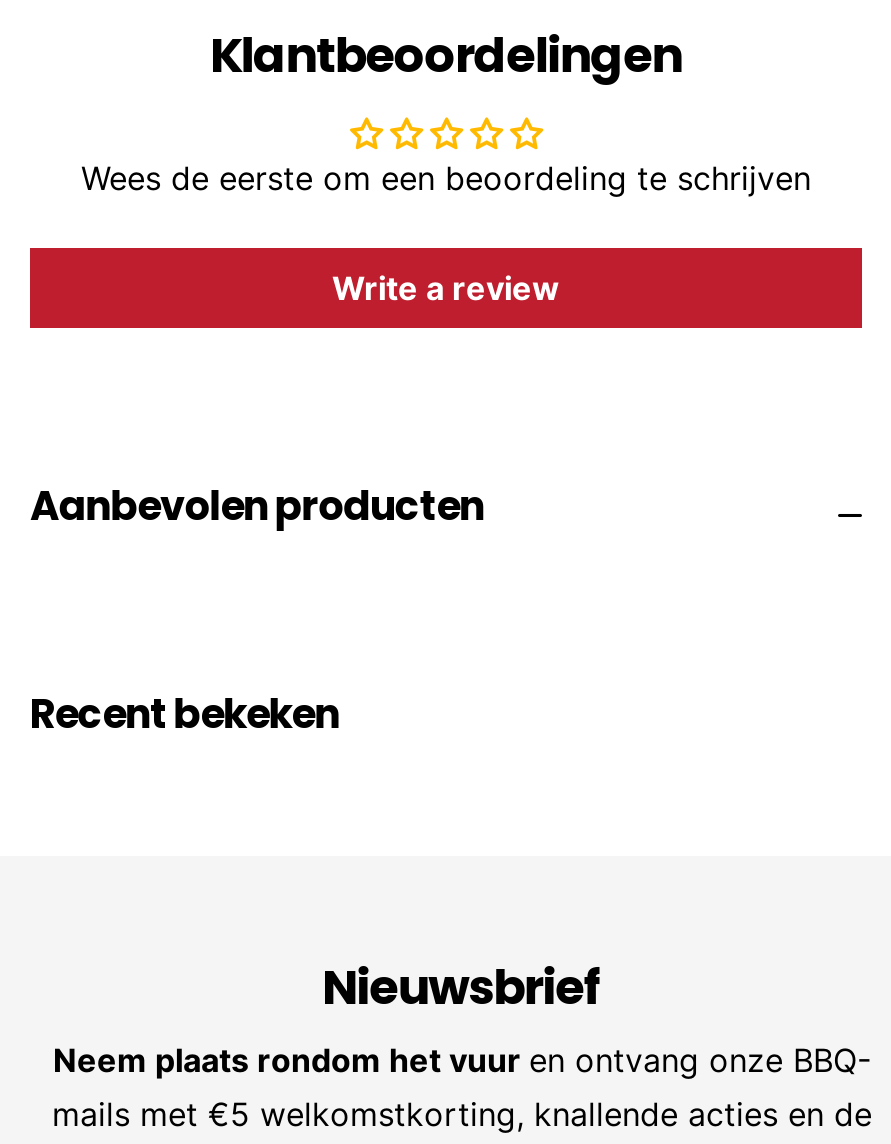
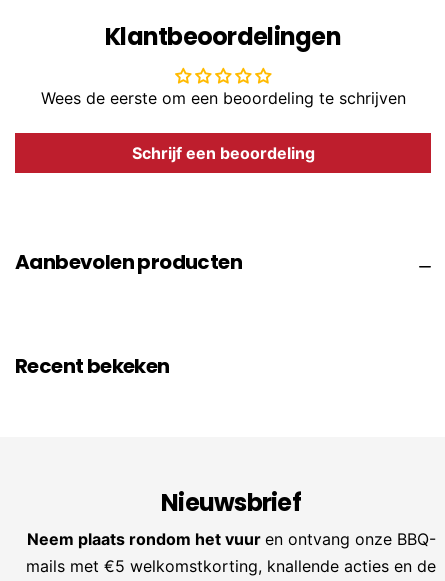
[332,268,560,308] Write a review -> [131,143,314,163] Schrijf een beoordeling

